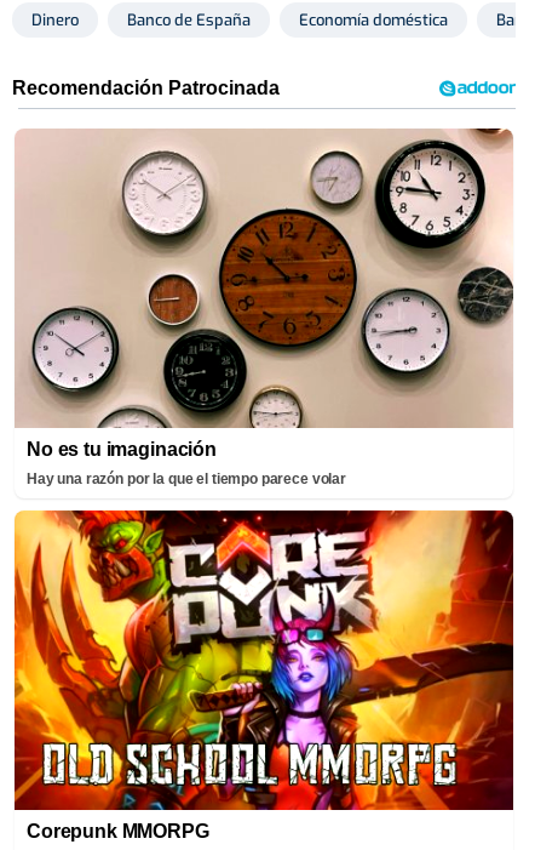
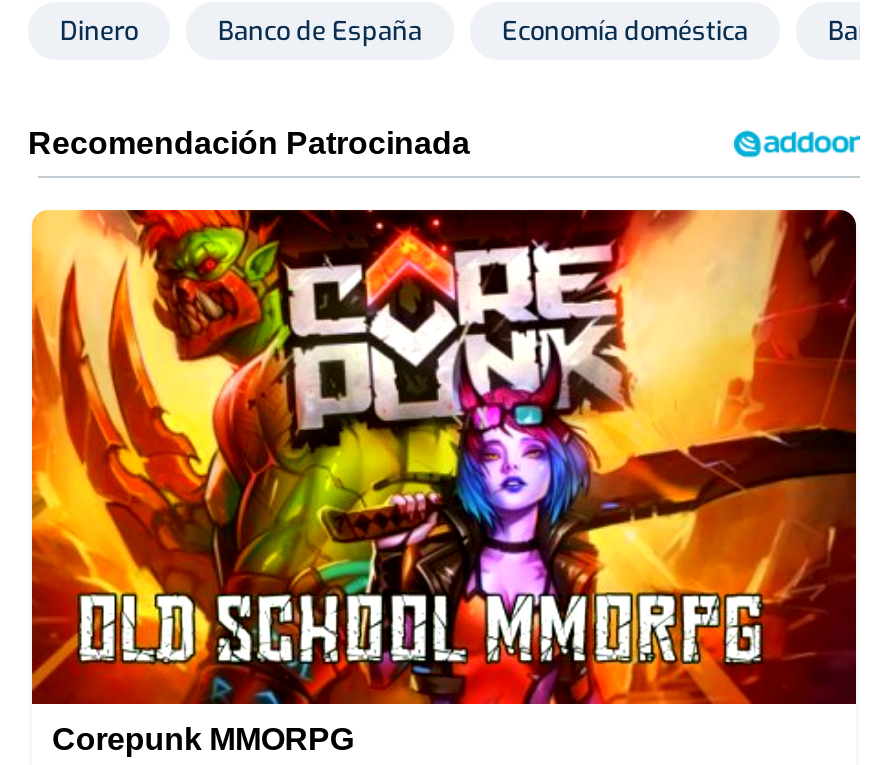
[15,129,514,487] [image] | No es tu imaginación | Hay una razón por la que el tiempo parece volar -> none

